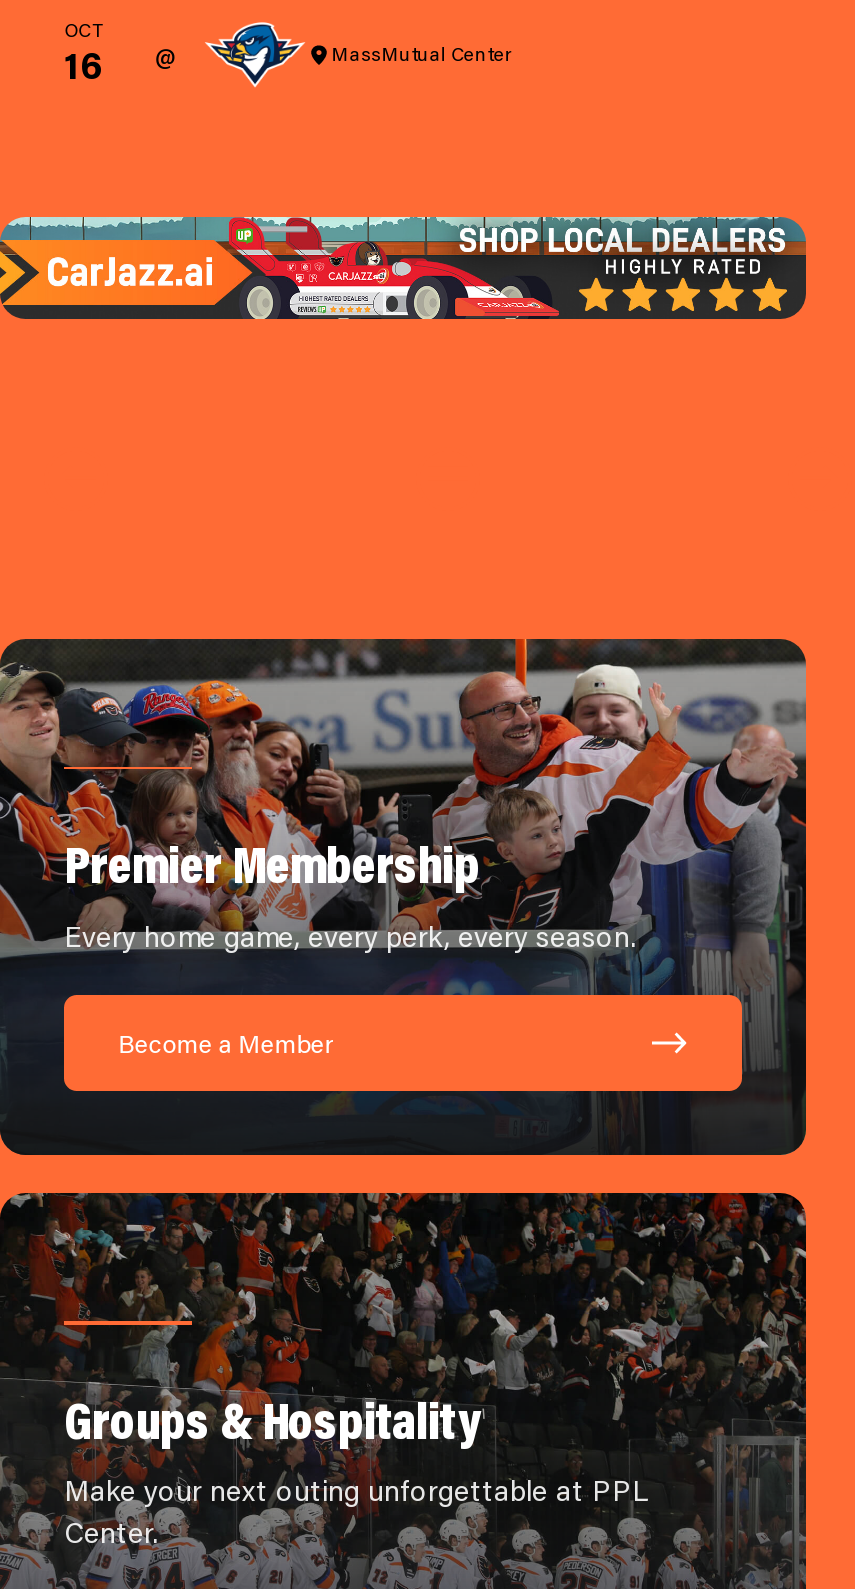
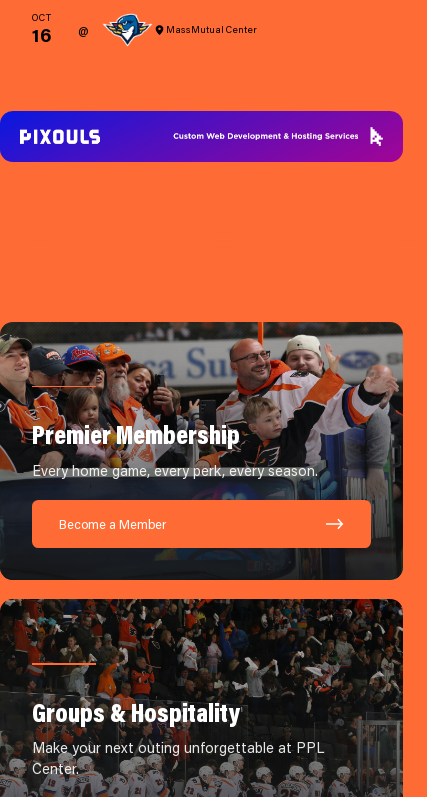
[6,215,808,321] [image] -> [3,110,404,163] [image]

